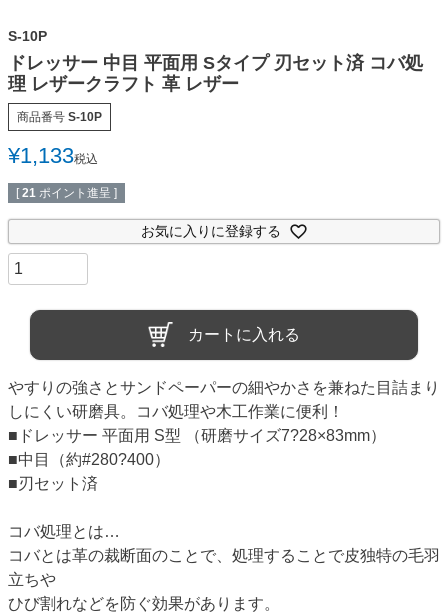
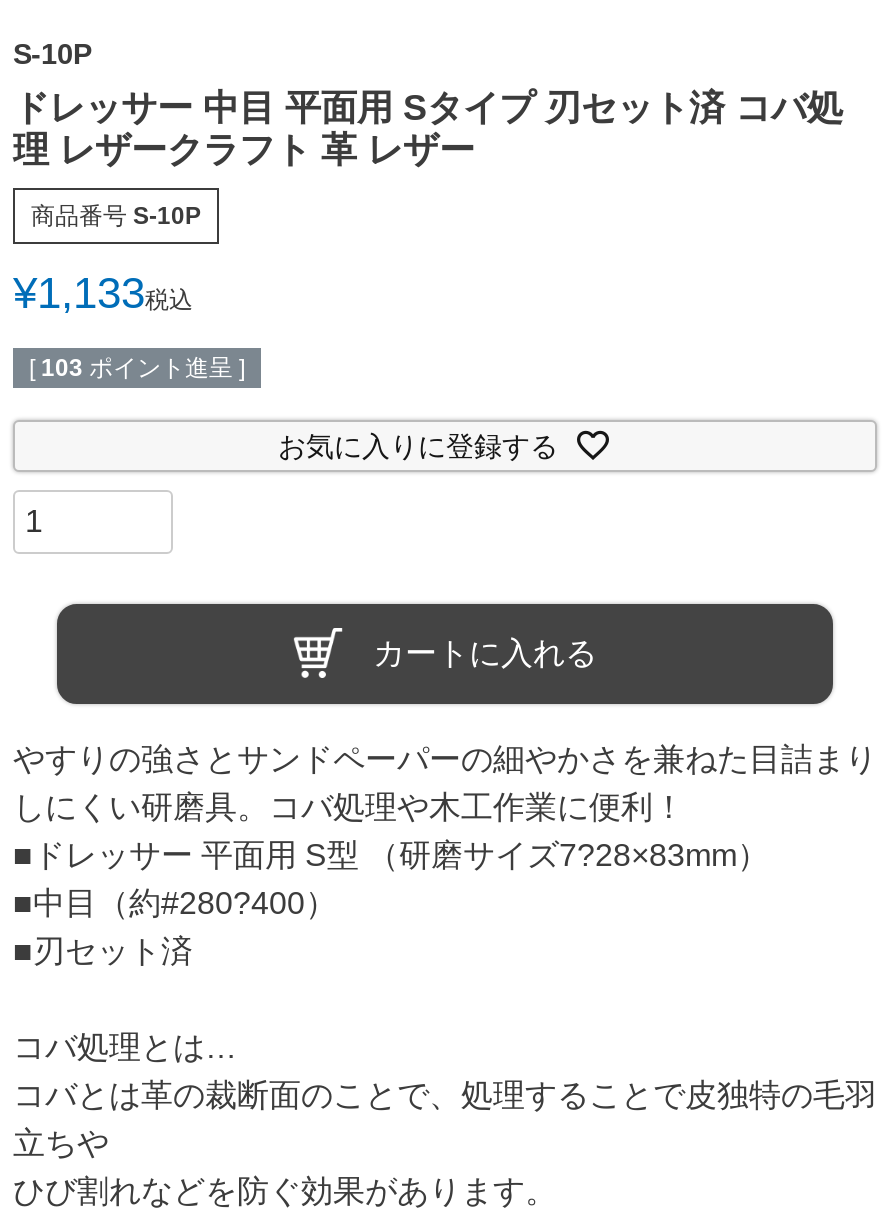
[16,186,117,200] [ 21 ポイント進呈 ] -> [29,354,245,382] [ 103 ポイント進呈 ]

